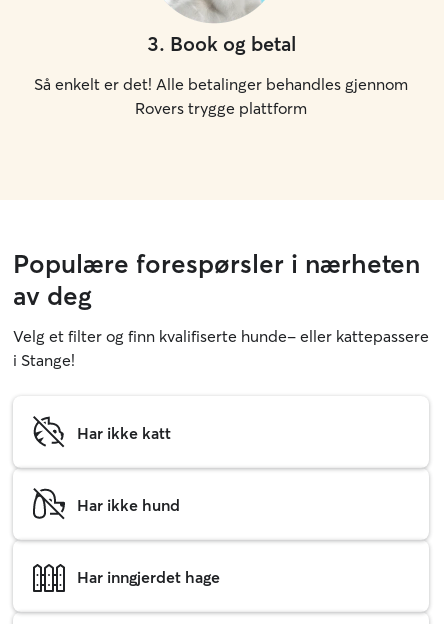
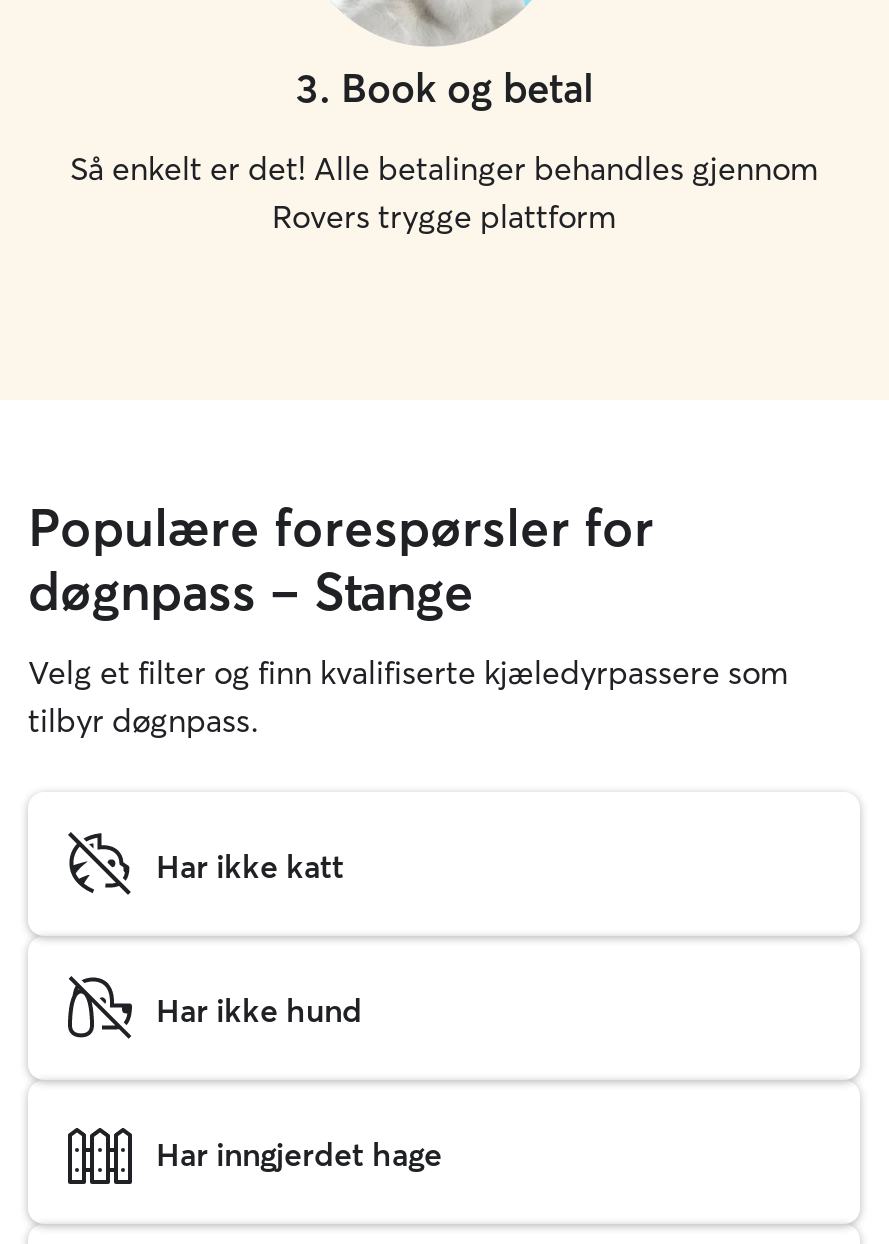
[13,248,429,370] Populære forespørsler i nærheten | av deg | Velg et filter og finn kvalifiserte hunde- eller kattepassere | i Stange! -> [28,496,788,740] Populære forespørsler for | døgnpass – Stange | Velg et filter og finn kvalifiserte kjæledyrpassere som | tilbyr døgnpass.

